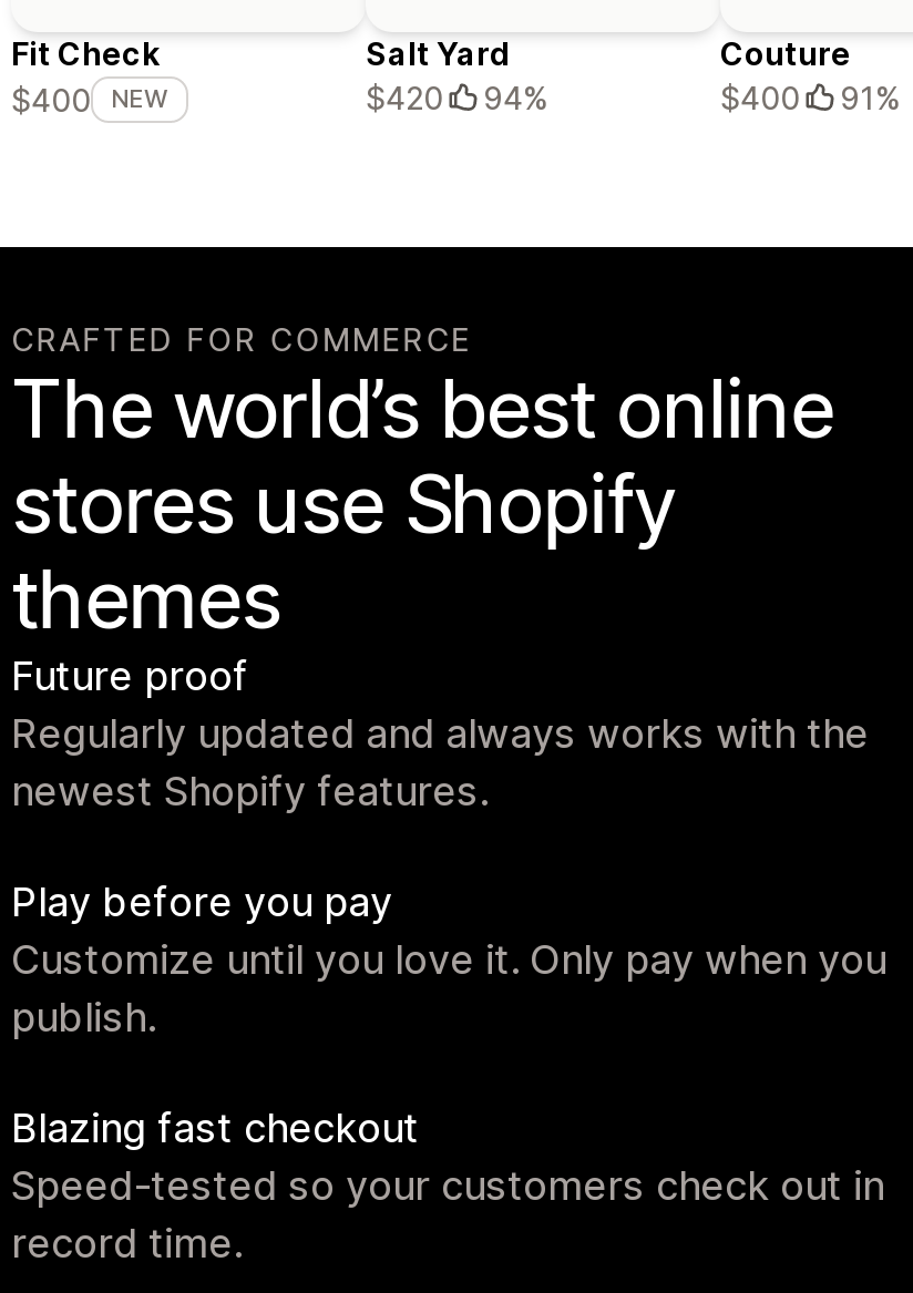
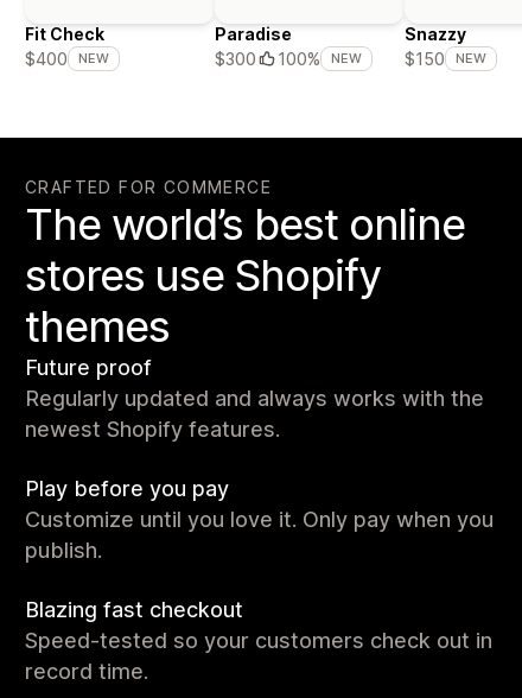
[366,35,547,117] Salt Yard | $420 | 94% -> [215,24,362,69] Paradise | $300 | 100% | NEW
[720,35,900,117] Couture | $400 | 91% -> [405,24,486,69] Snazzy | $150 | NEW

